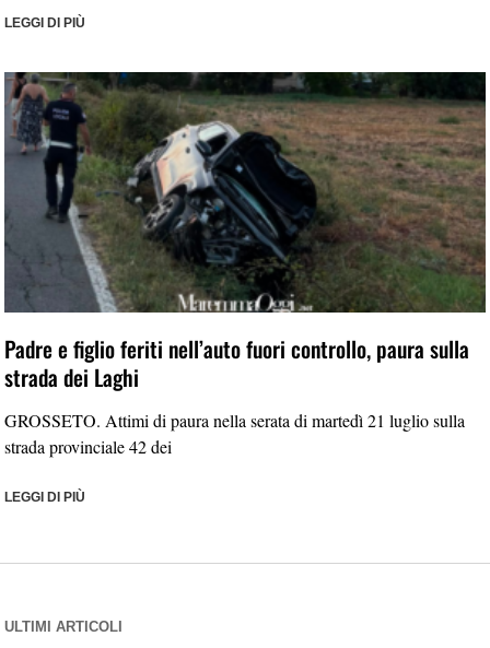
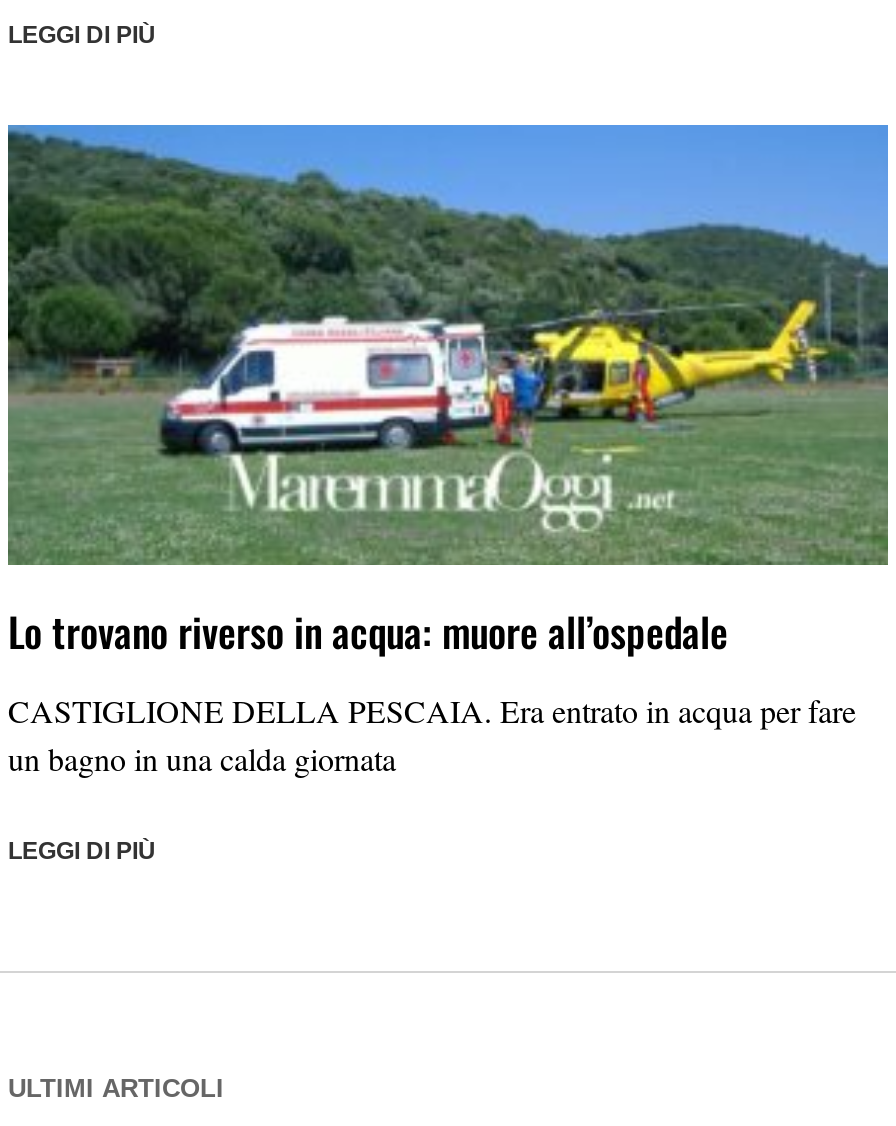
[4,71,487,393] [image] | Padre e figlio feriti nell’auto fuori controllo, paura sulla | strada dei Laghi -> [8,124,890,661] [image] | Lo trovano riverso in acqua: muore all’ospedale
[4,408,465,458] GROSSETO. Attimi di paura nella serata di martedì 21 luglio sulla | strada provinciale 42 dei -> [8,689,856,779] CASTIGLIONE DELLA PESCAIA. Era entrato in acqua per fare | un bagno in una calda giornata

